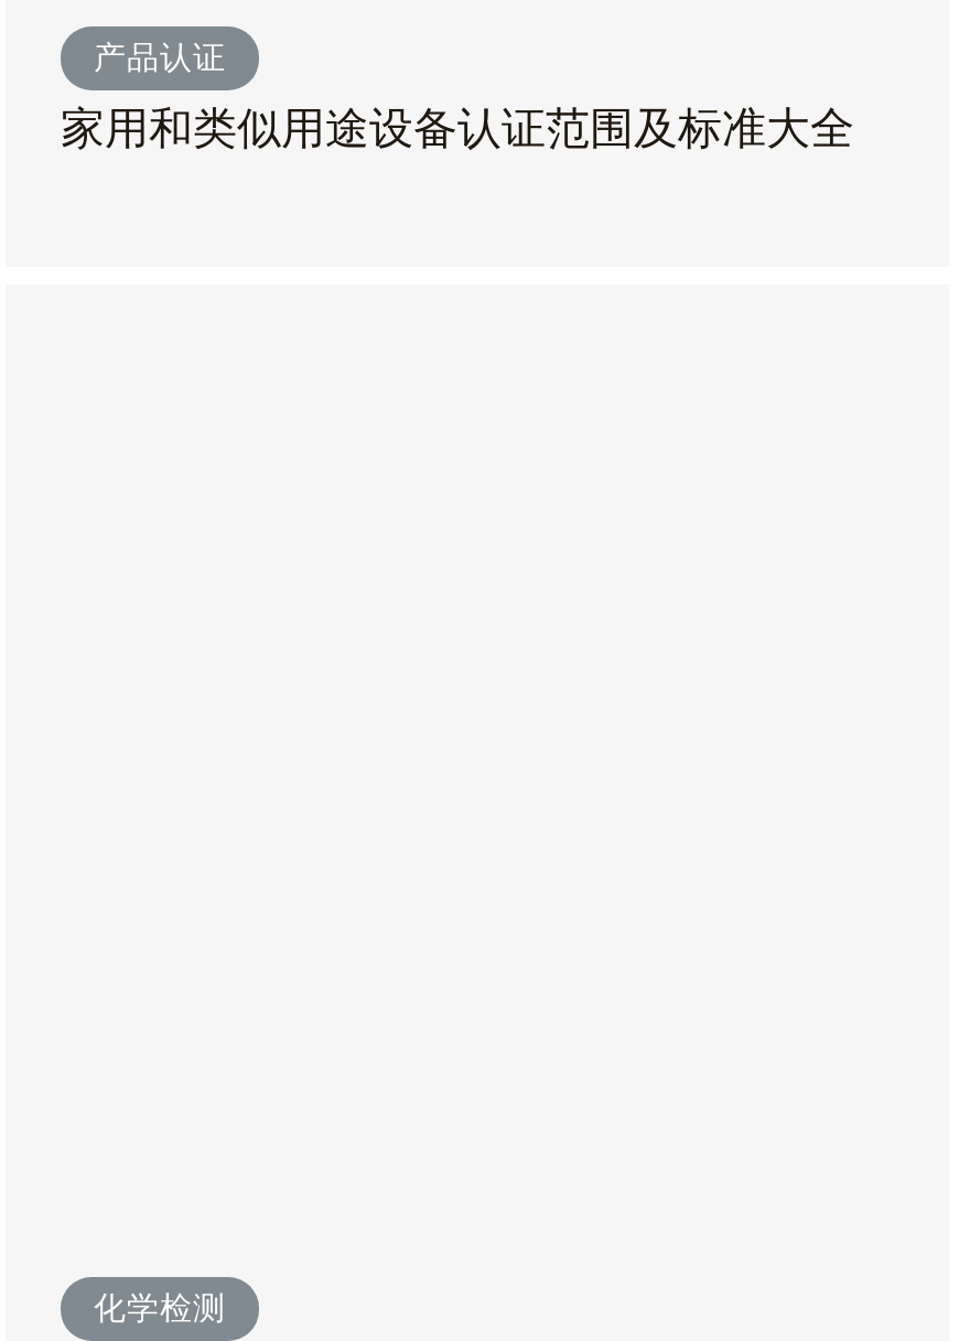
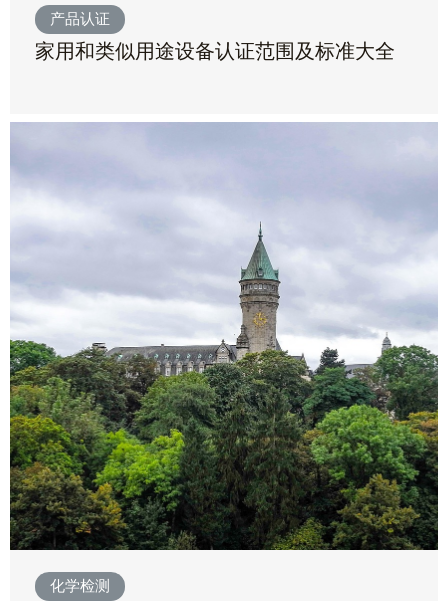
none -> [9,122,439,551] [image]

